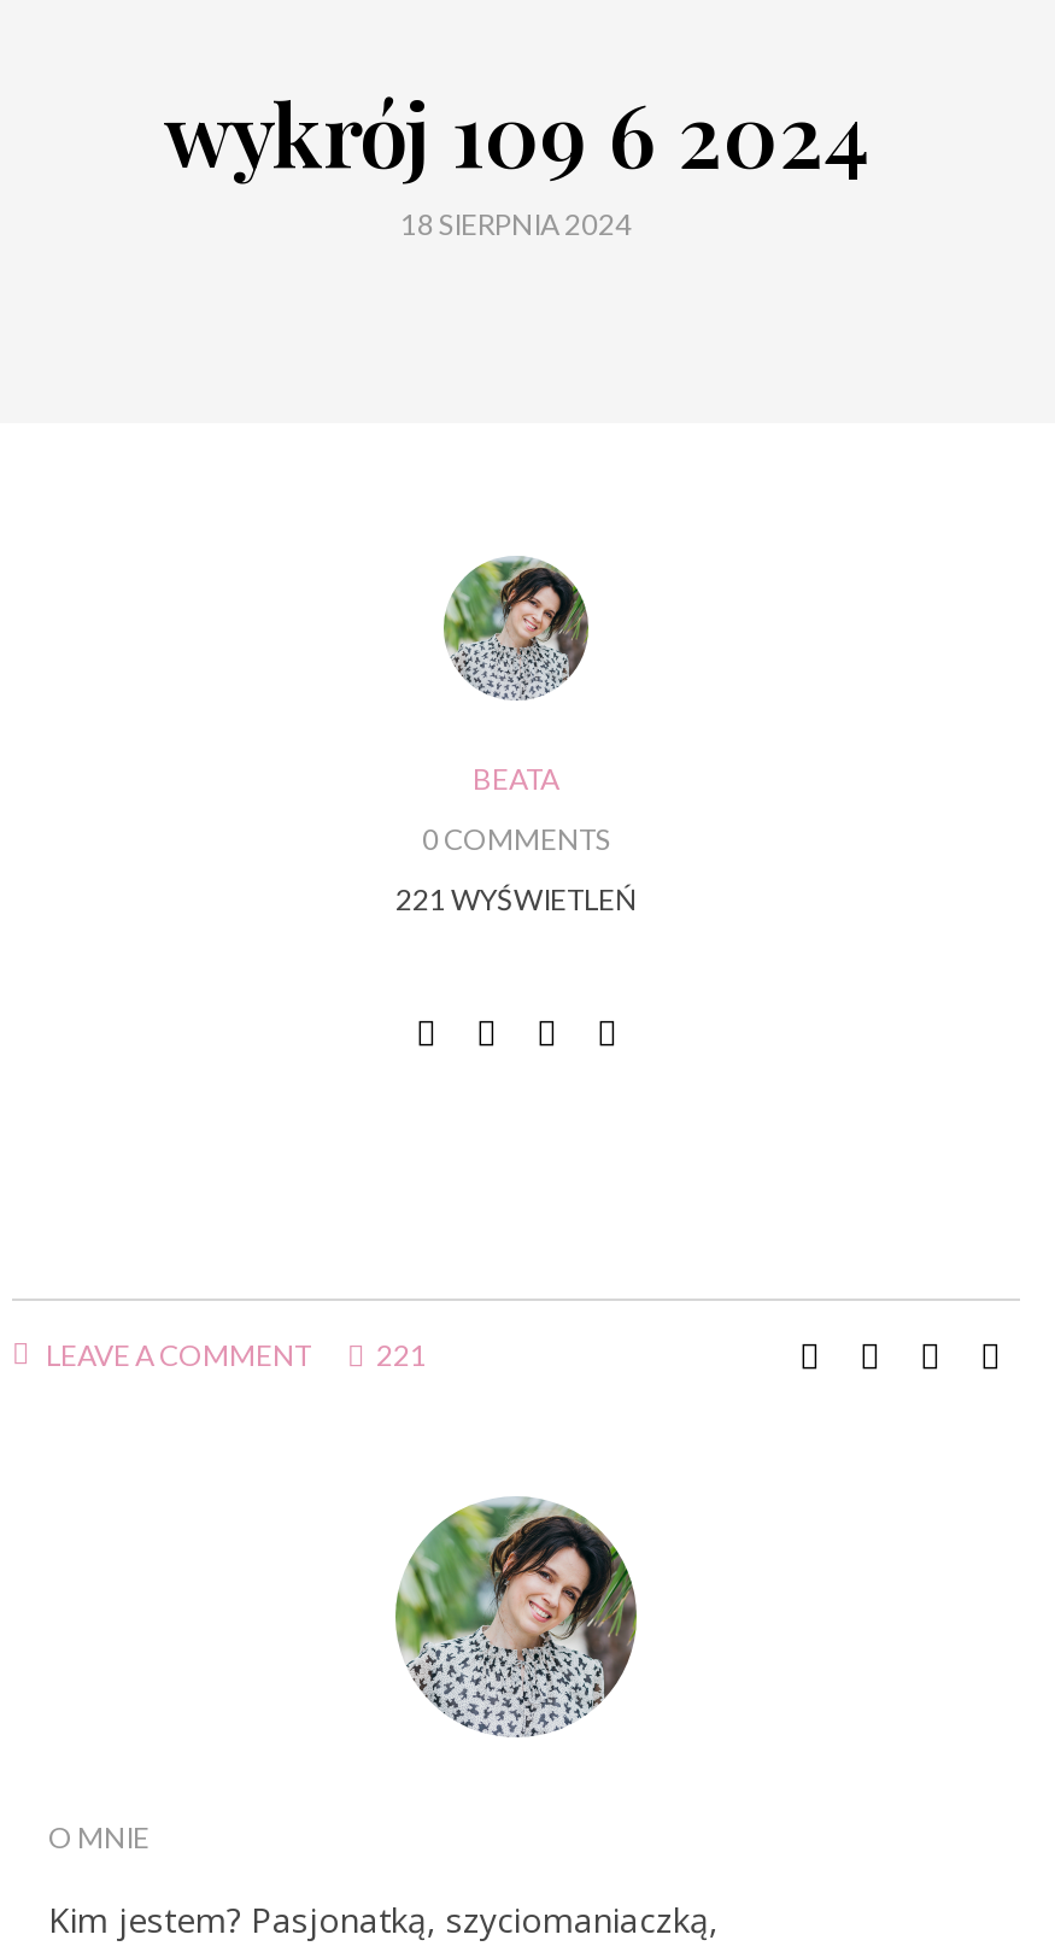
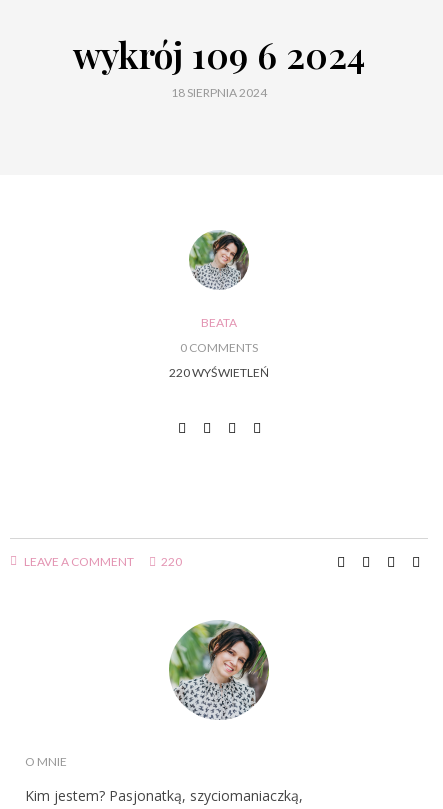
[395,881,637,917] 221 WYŚWIETLEŃ -> [169,365,269,380] 220 WYŚWIETLEŃ
[41,1337,427,1373] LEAVE A COMMENT 221 -> [22,554,182,569] LEAVE A COMMENT 220

